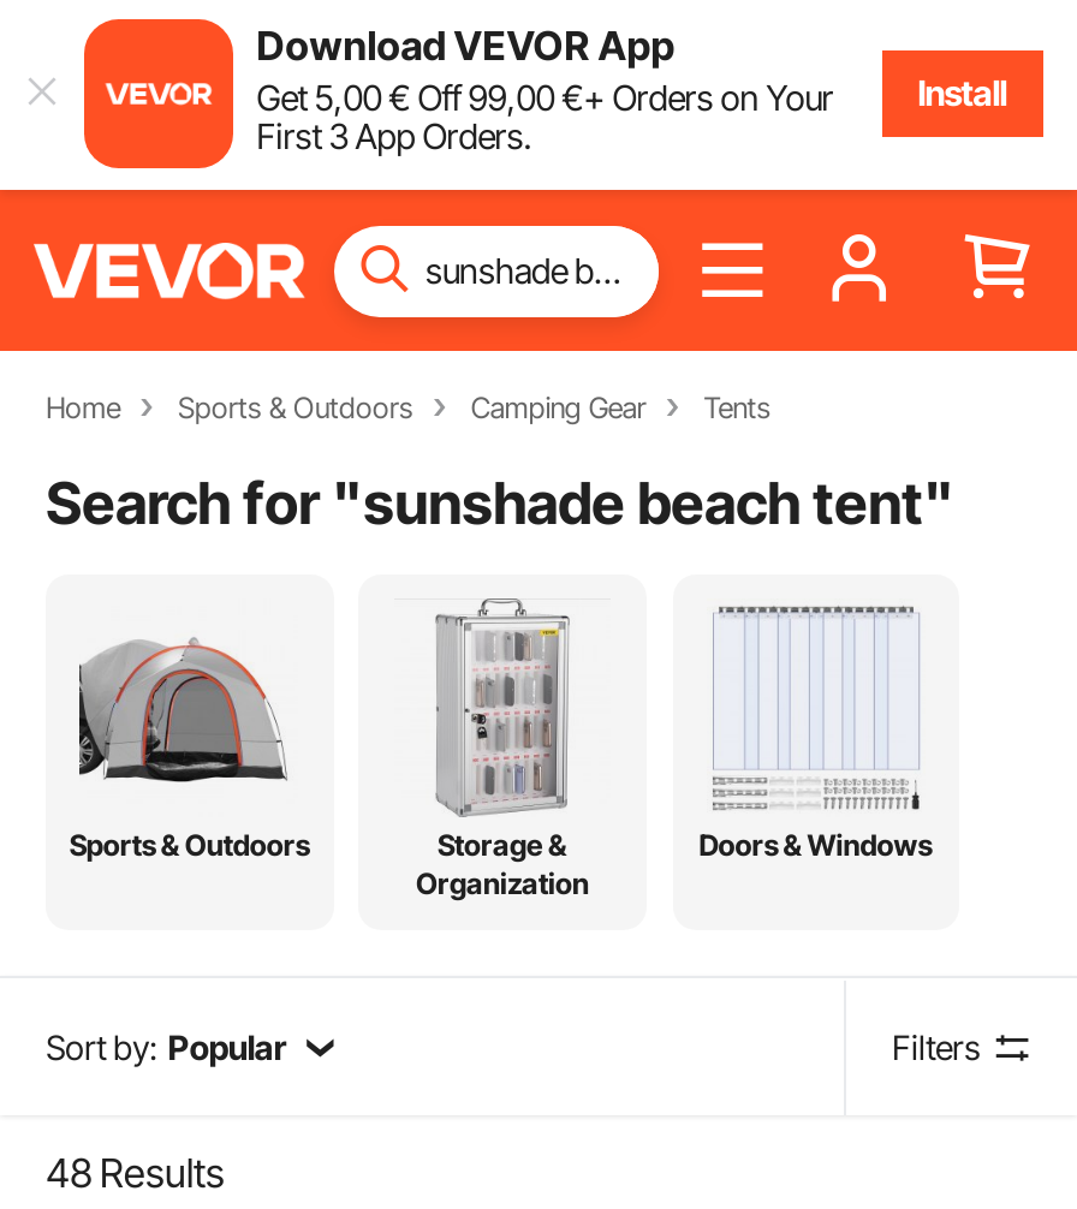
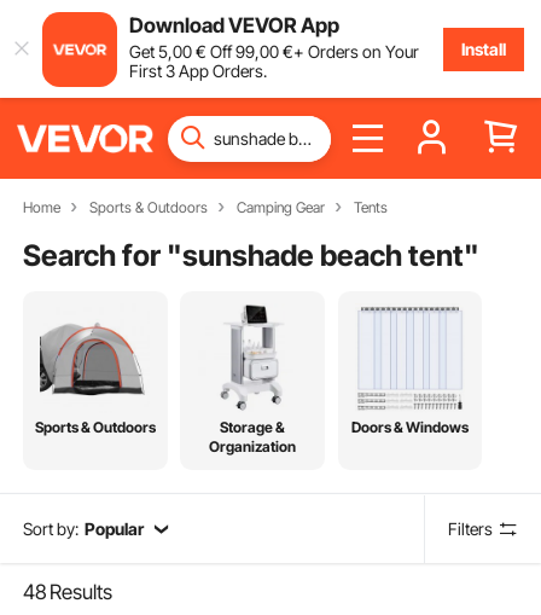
[435,601,570,817] [image] -> [220,304,285,412] [image]

